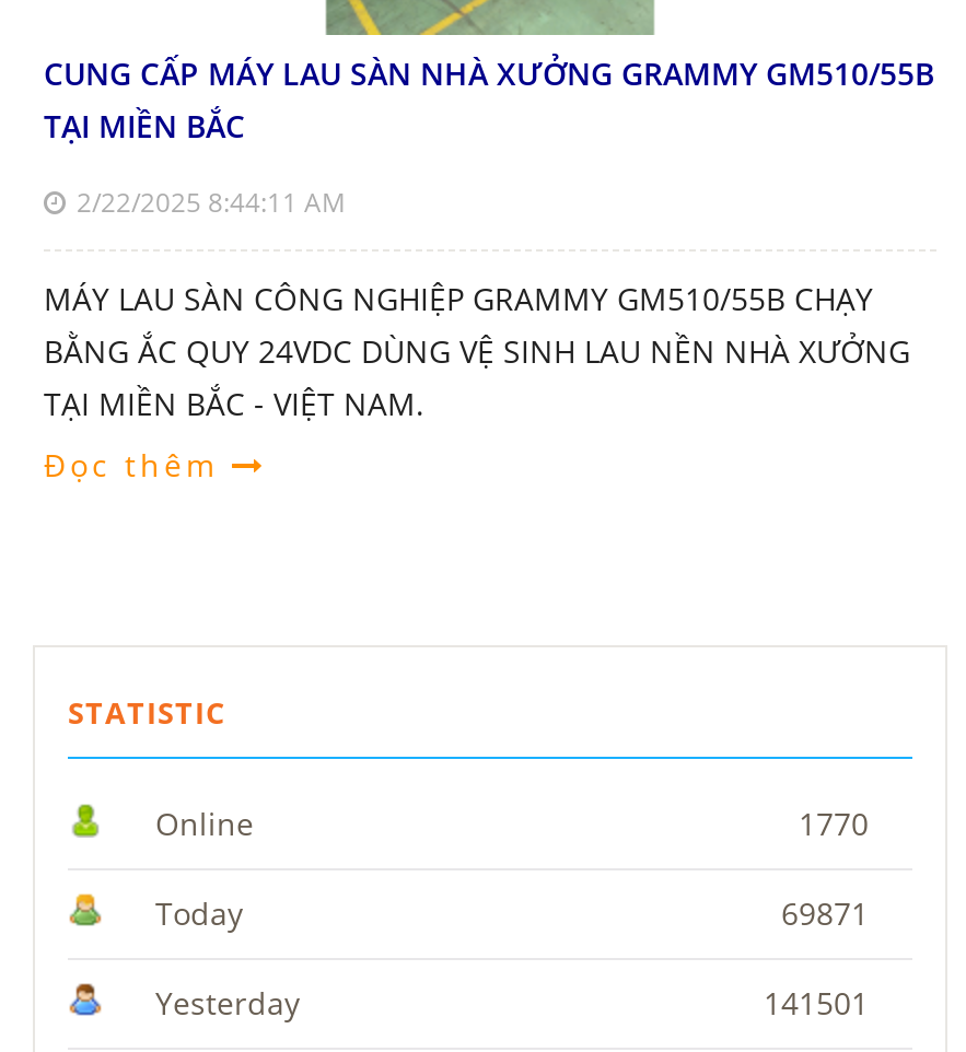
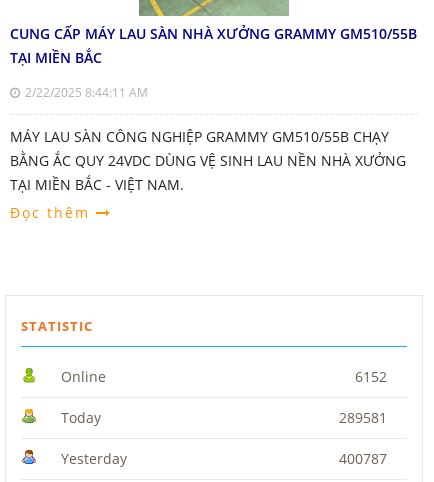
[799,803,869,844] 1770 -> [355,367,387,386] 6152
[781,892,869,934] 69871 -> [339,408,387,427] 289581
[764,982,869,1024] 141501 -> [339,449,387,468] 400787

